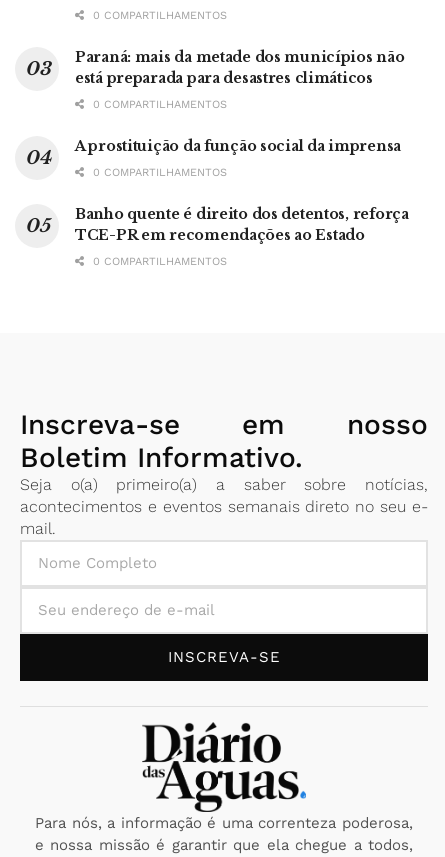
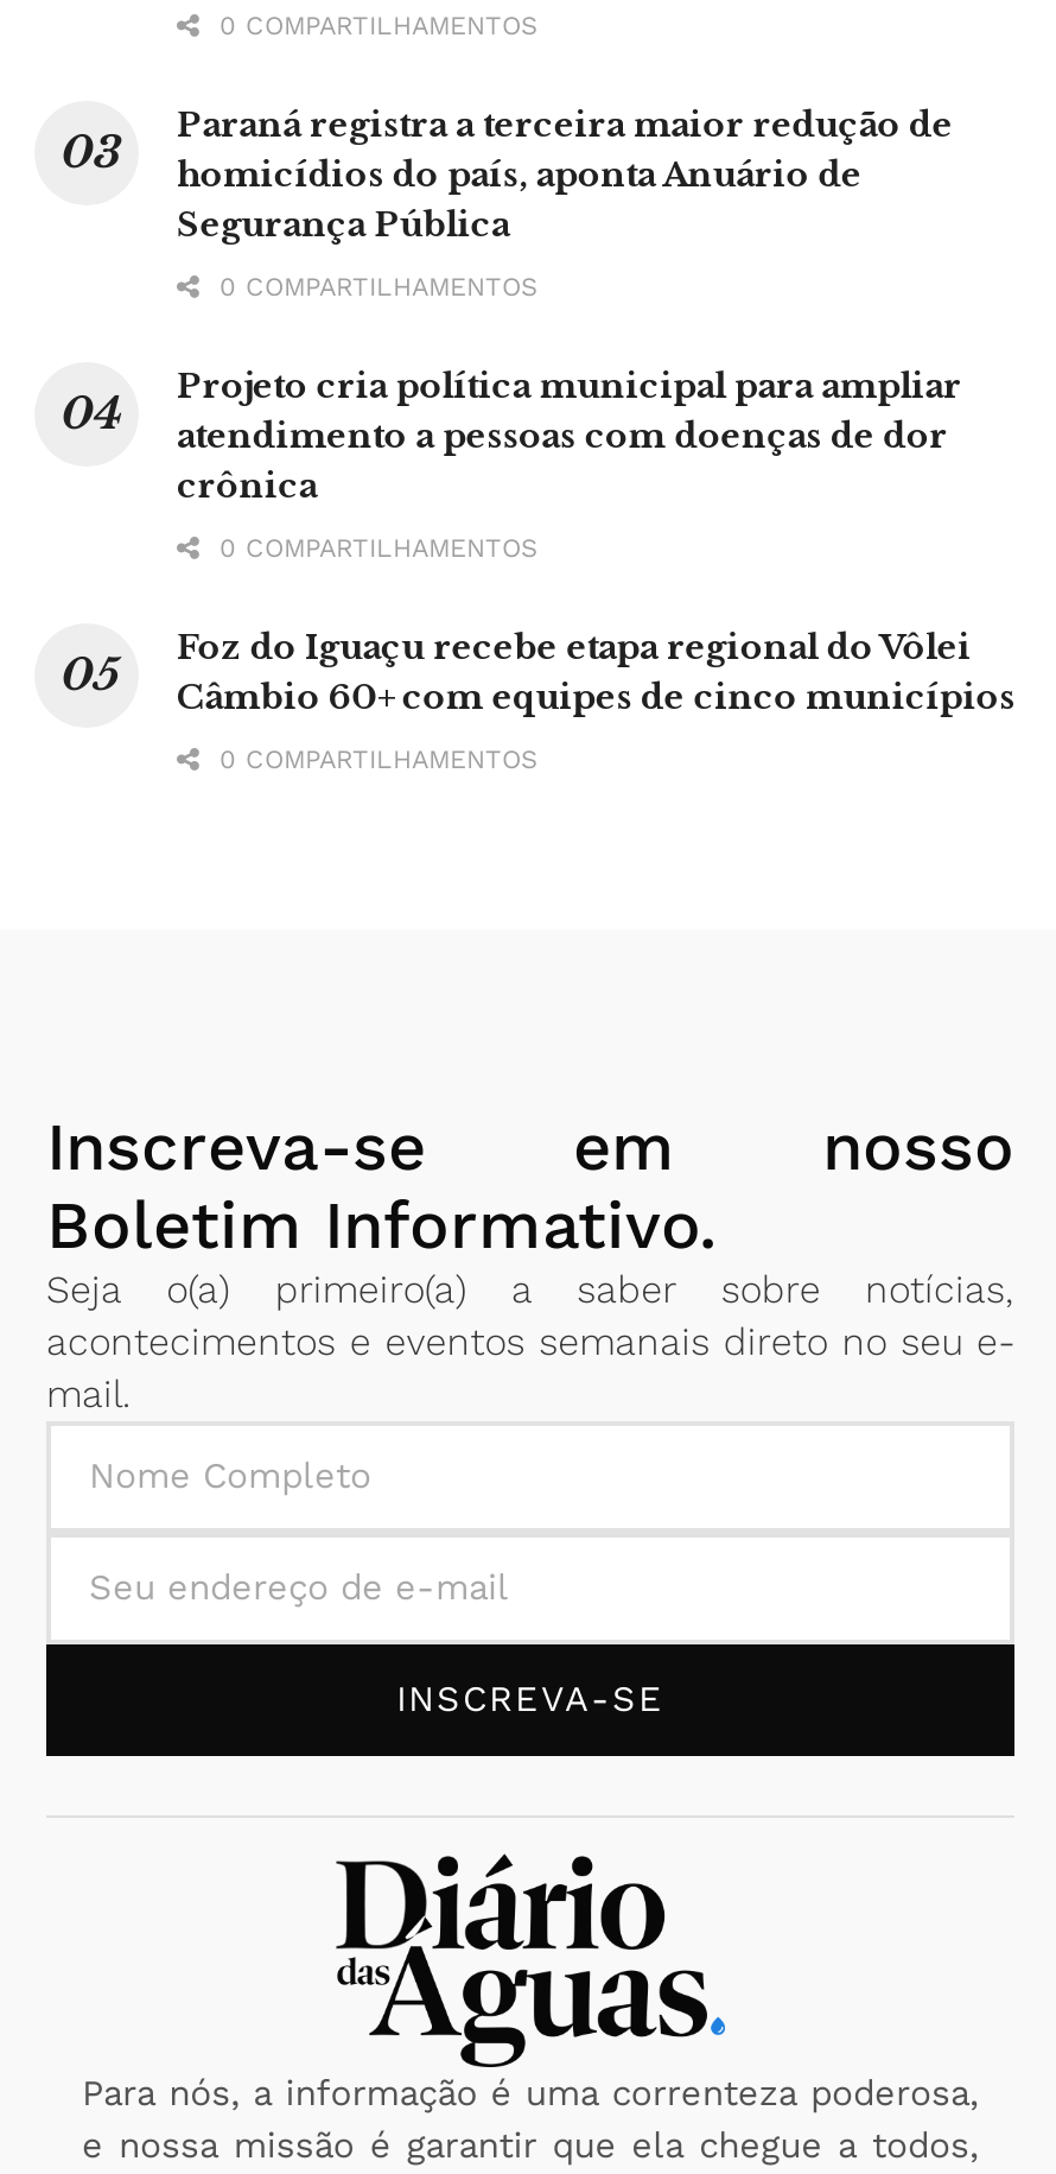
[75,48,404,87] Paraná: mais da metade dos municípios não | está preparada para desastres climáticos -> [177,103,953,246] Paraná registra a terceira maior redução de | homicídios do país, aponta Anuário de | Segurança Pública
[75,137,401,155] A prostituição da função social da imprensa -> [177,364,962,507] Projeto cria política municipal para ampliar | atendimento a pessoas com doenças de dor | crônica
[75,205,409,244] Banho quente é direito dos detentos, reforça | TCE-PR em recomendações ao Estado -> [177,625,1015,718] Foz do Iguaçu recebe etapa regional do Vôlei | Câmbio 60+ com equipes de cinco municípios

